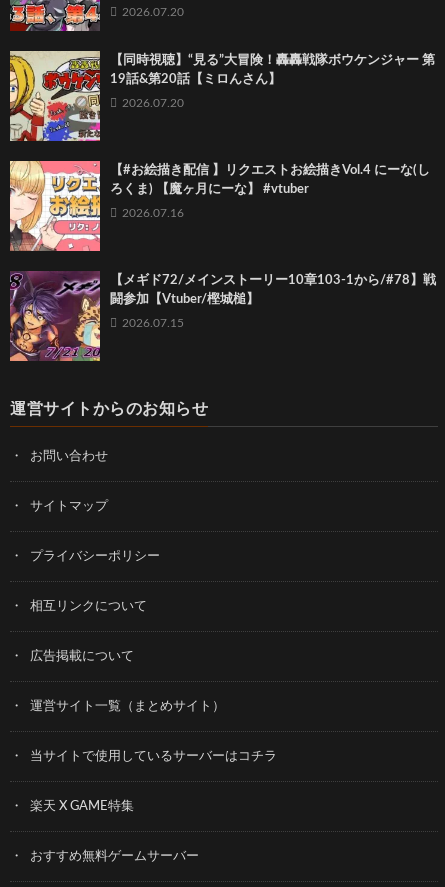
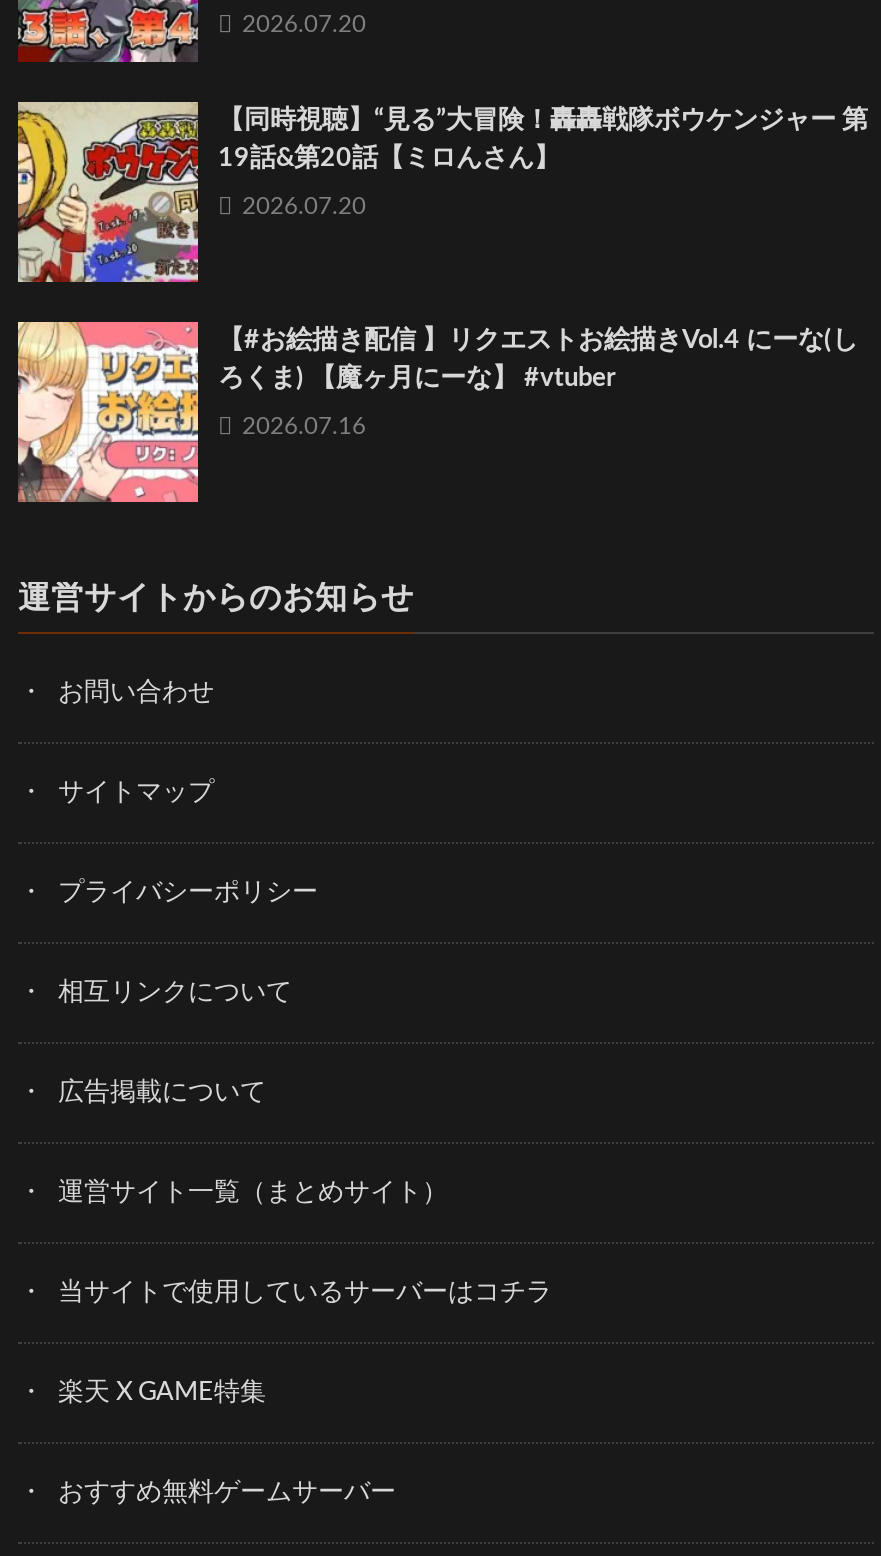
[9,271,436,362] [image] | 【メギド72/メインストーリー10章103-1から/#78】戦 | 闘参加【Vtuber/樫城槌】 | 2026.07.15 -> none

